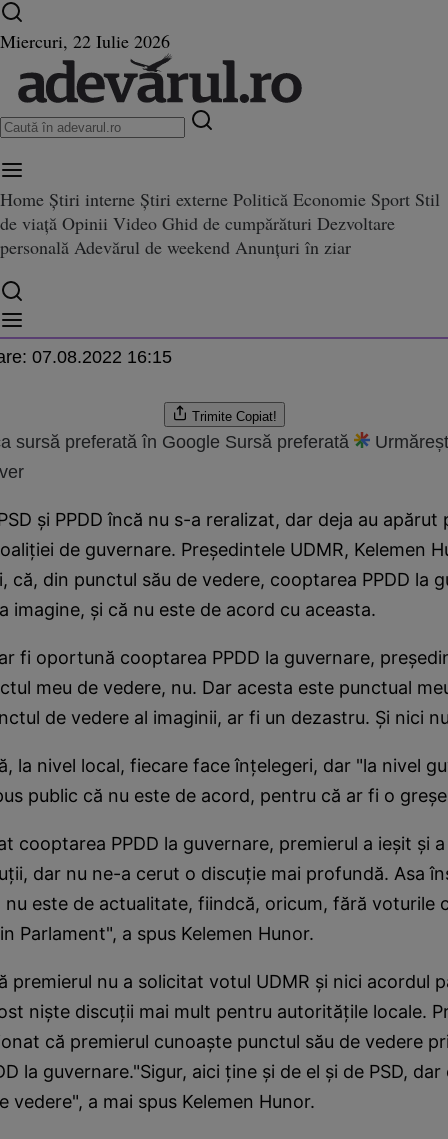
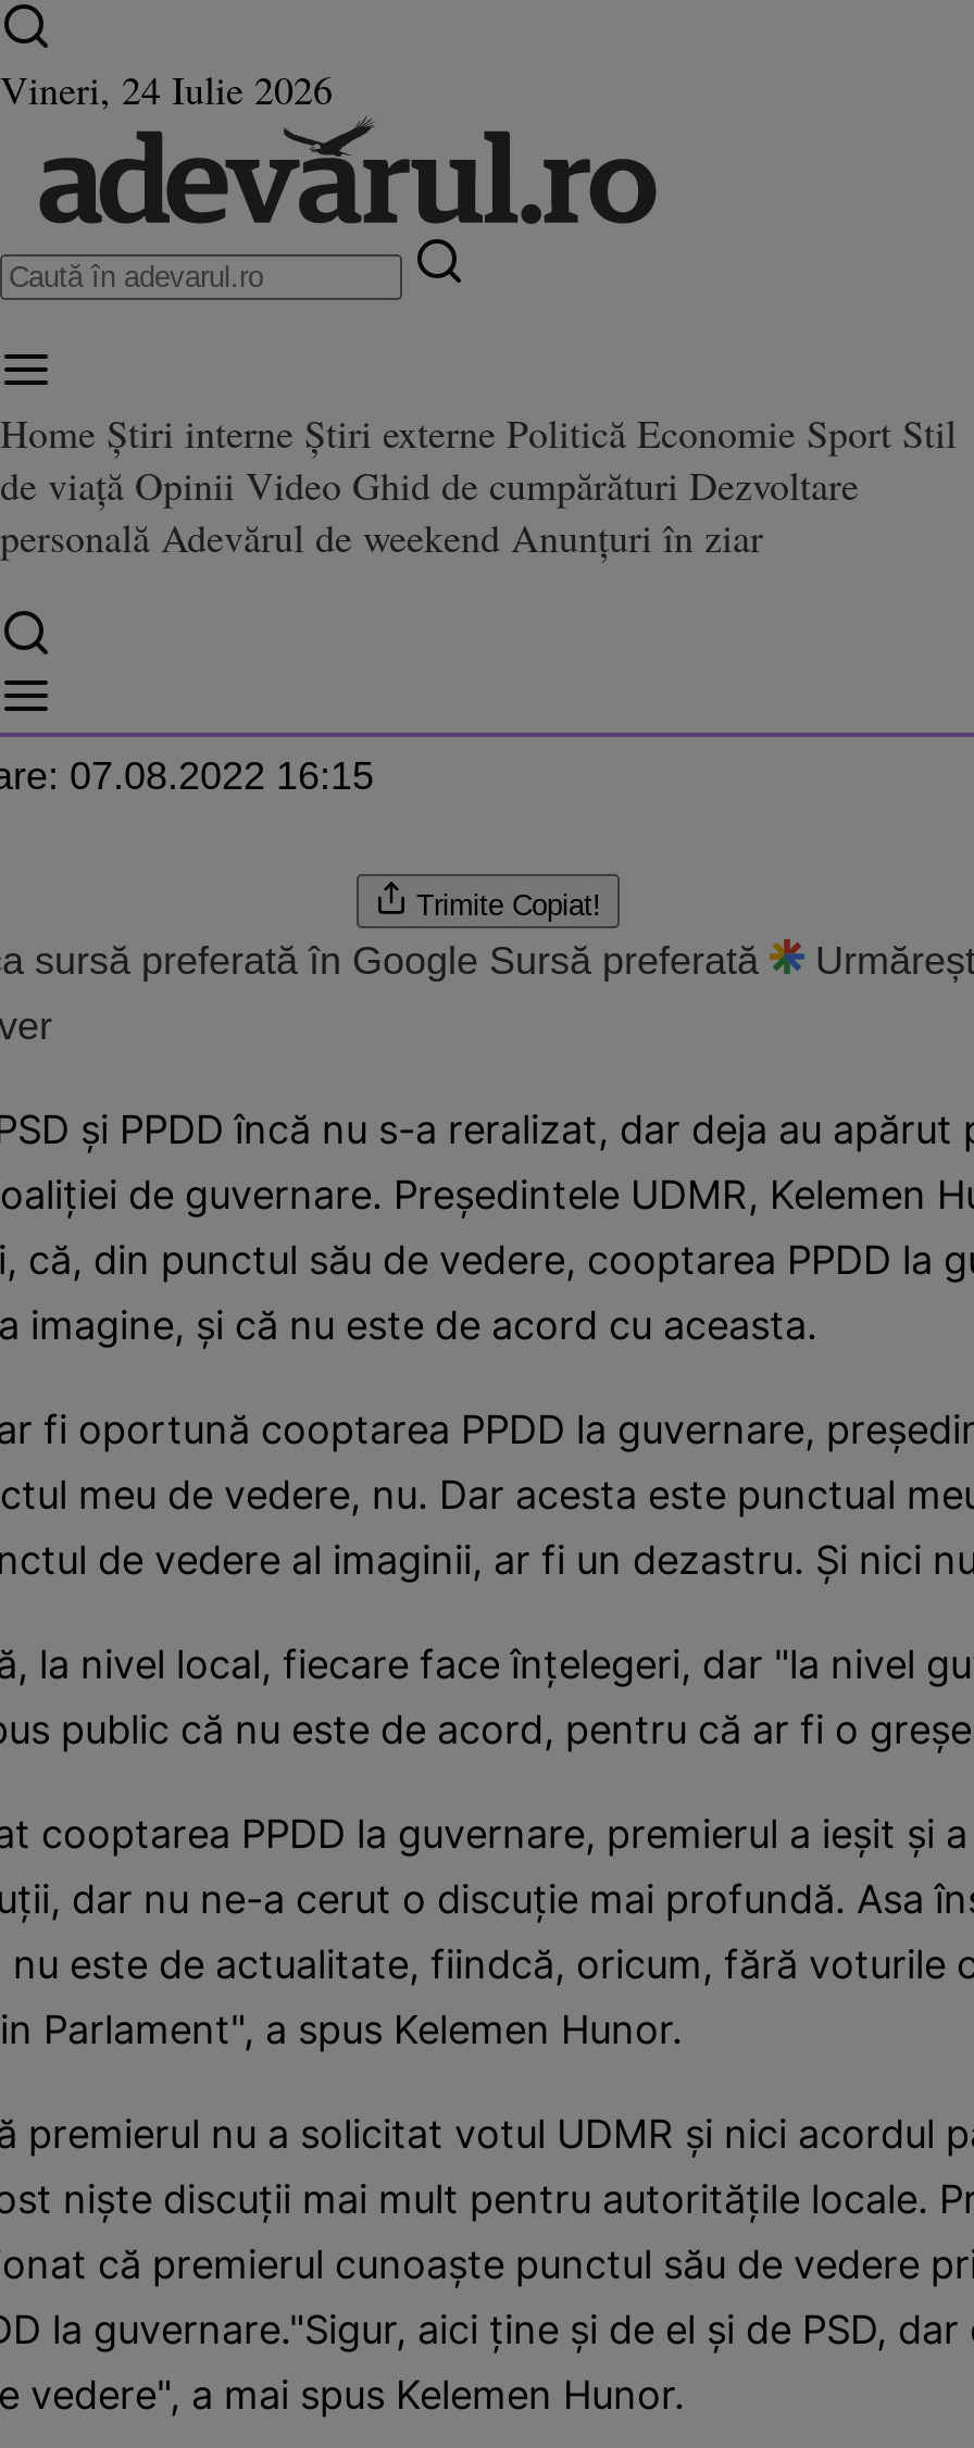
[0,29,170,53] Miercuri, 22 Iulie 2026 -> [0,63,333,115] Vineri, 24 Iulie 2026

